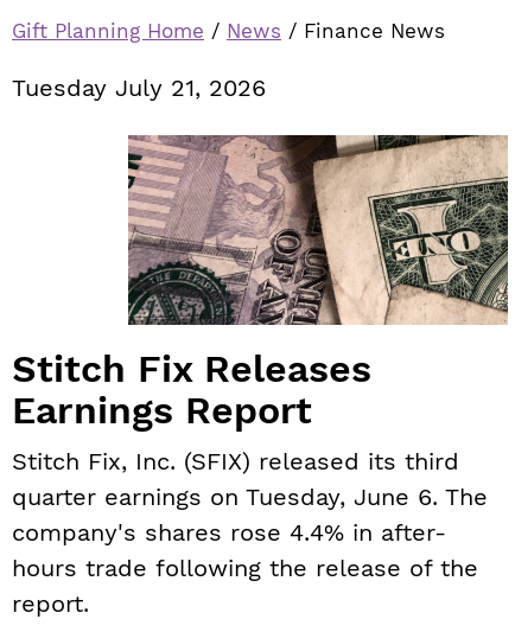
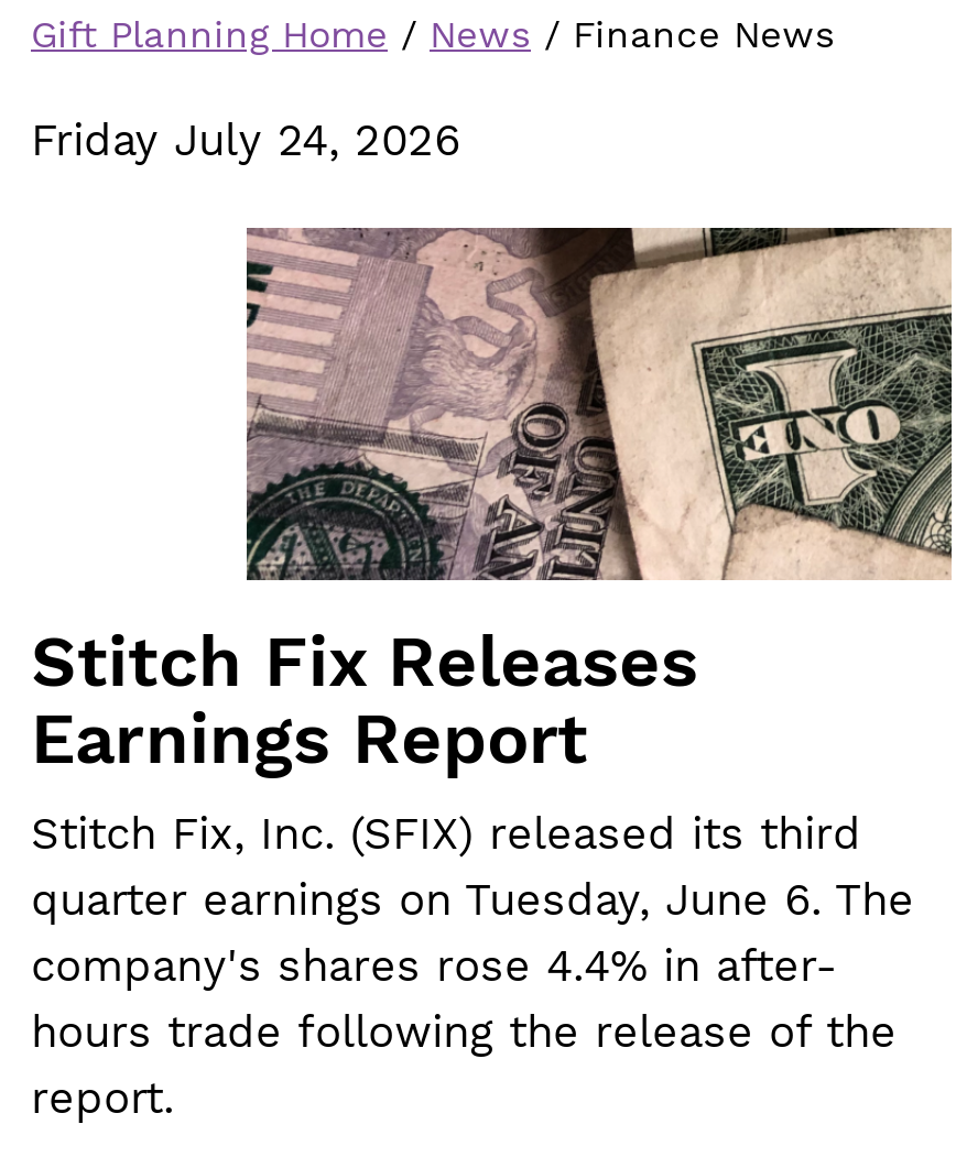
[12,74,266,103] Tuesday July 21, 2026 -> [31,114,460,167] Friday July 24, 2026

